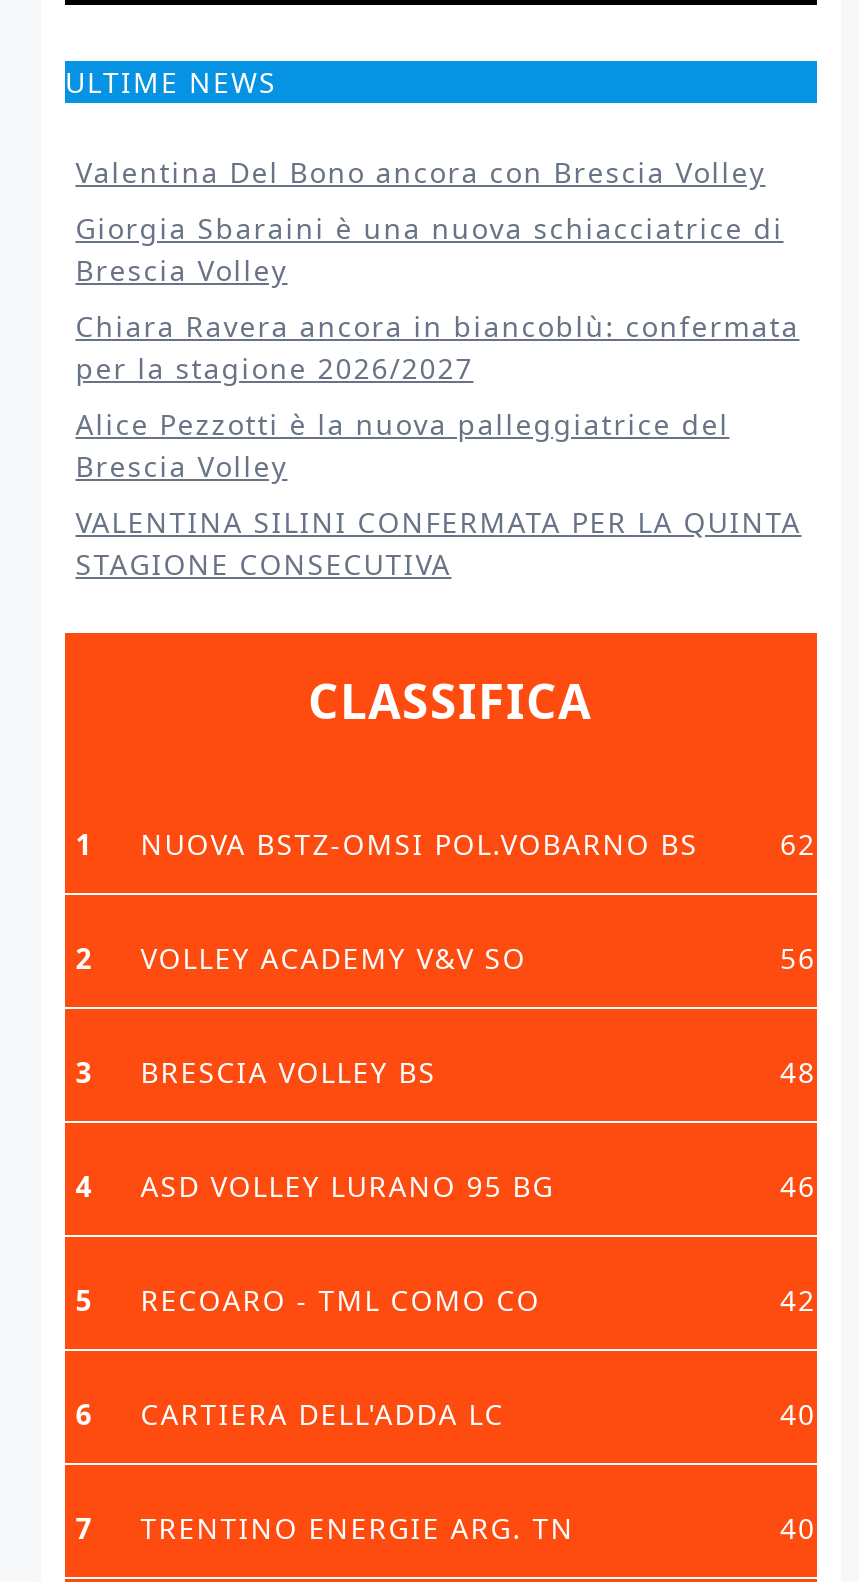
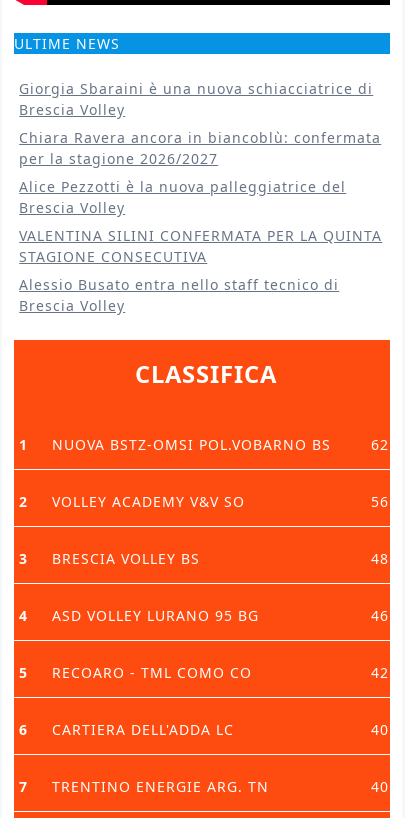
[75,154,765,192] Valentina Del Bono ancora con Brescia Volley -> none
moved [75,210,801,584] -> [19,79,382,266]: Giorgia Sbaraini è una nuova schiacciatrice di | Brescia Volley | Chiara Ravera ancora in biancoblù: confermata | per la stagione 2026/2027 | Alice Pezzotti è la nuova palleggiatrice del | Brescia Volley | VALENTINA SILINI CONFERMATA PER LA QUINTA | STAGIONE CONSECUTIVA
none -> [19,275,339,315] Alessio Busato entra nello staff tecnico di | Brescia Volley

